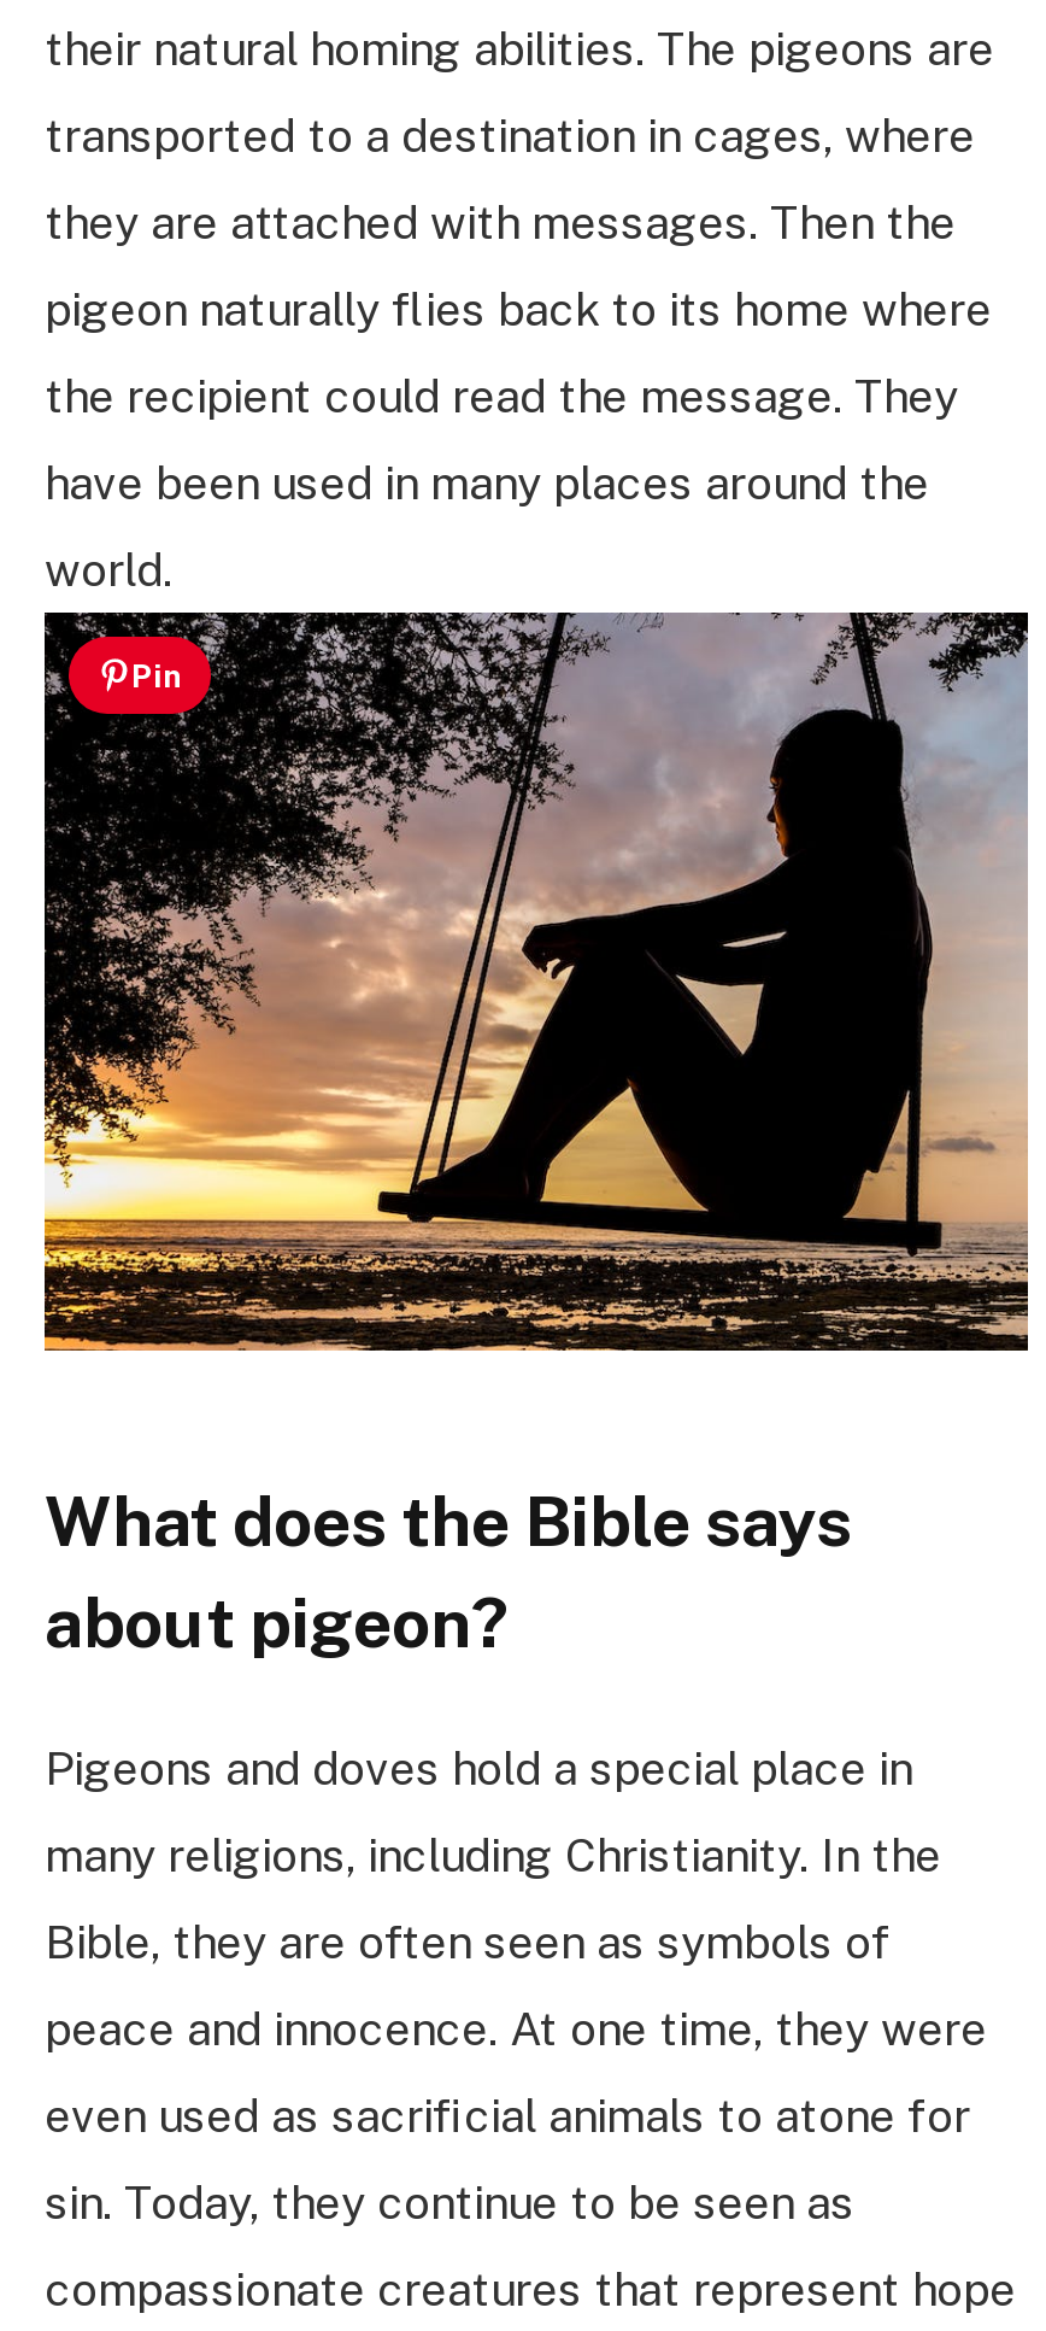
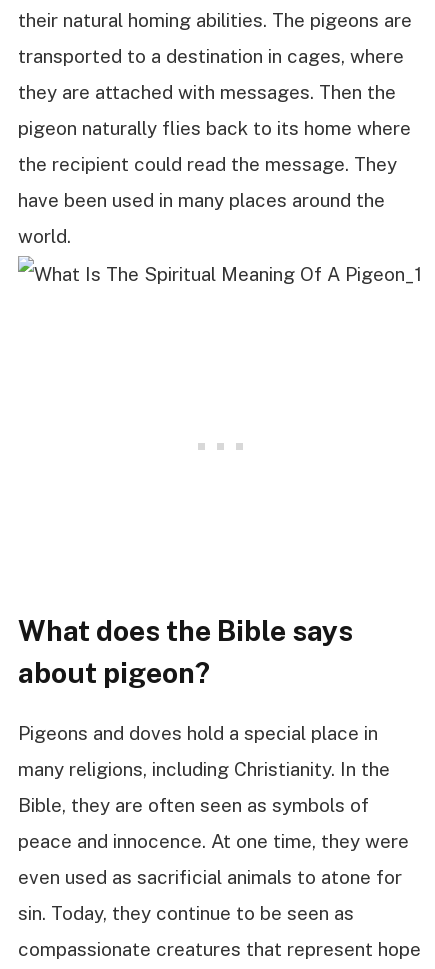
[42,610,1030,1353] [image] | Pin -> none

